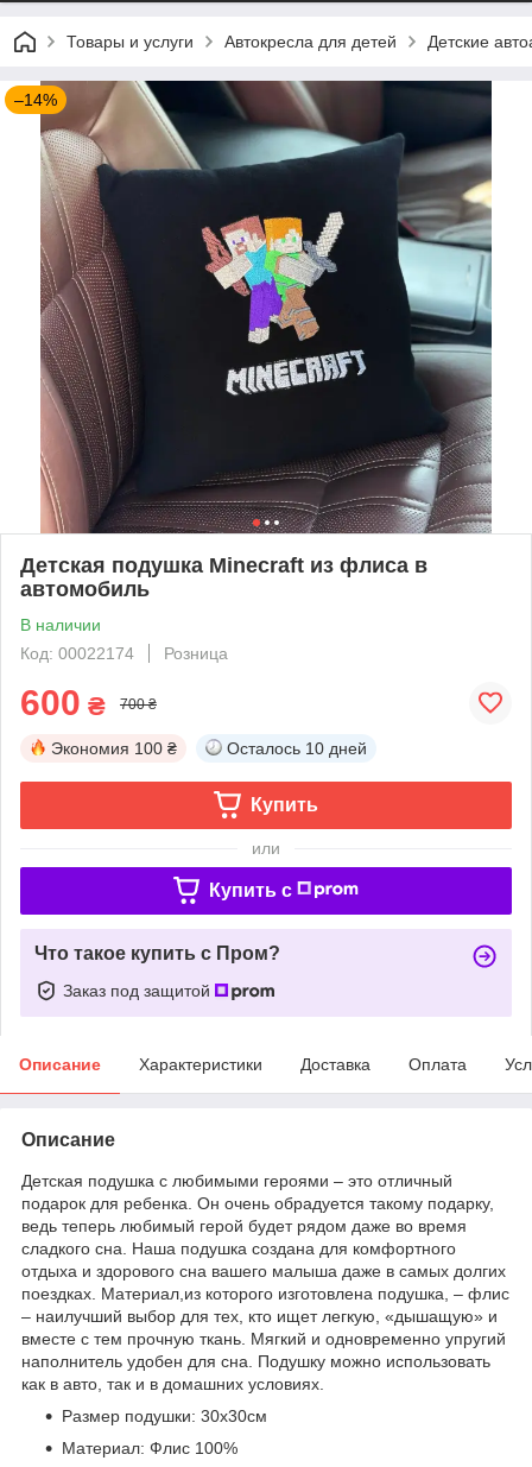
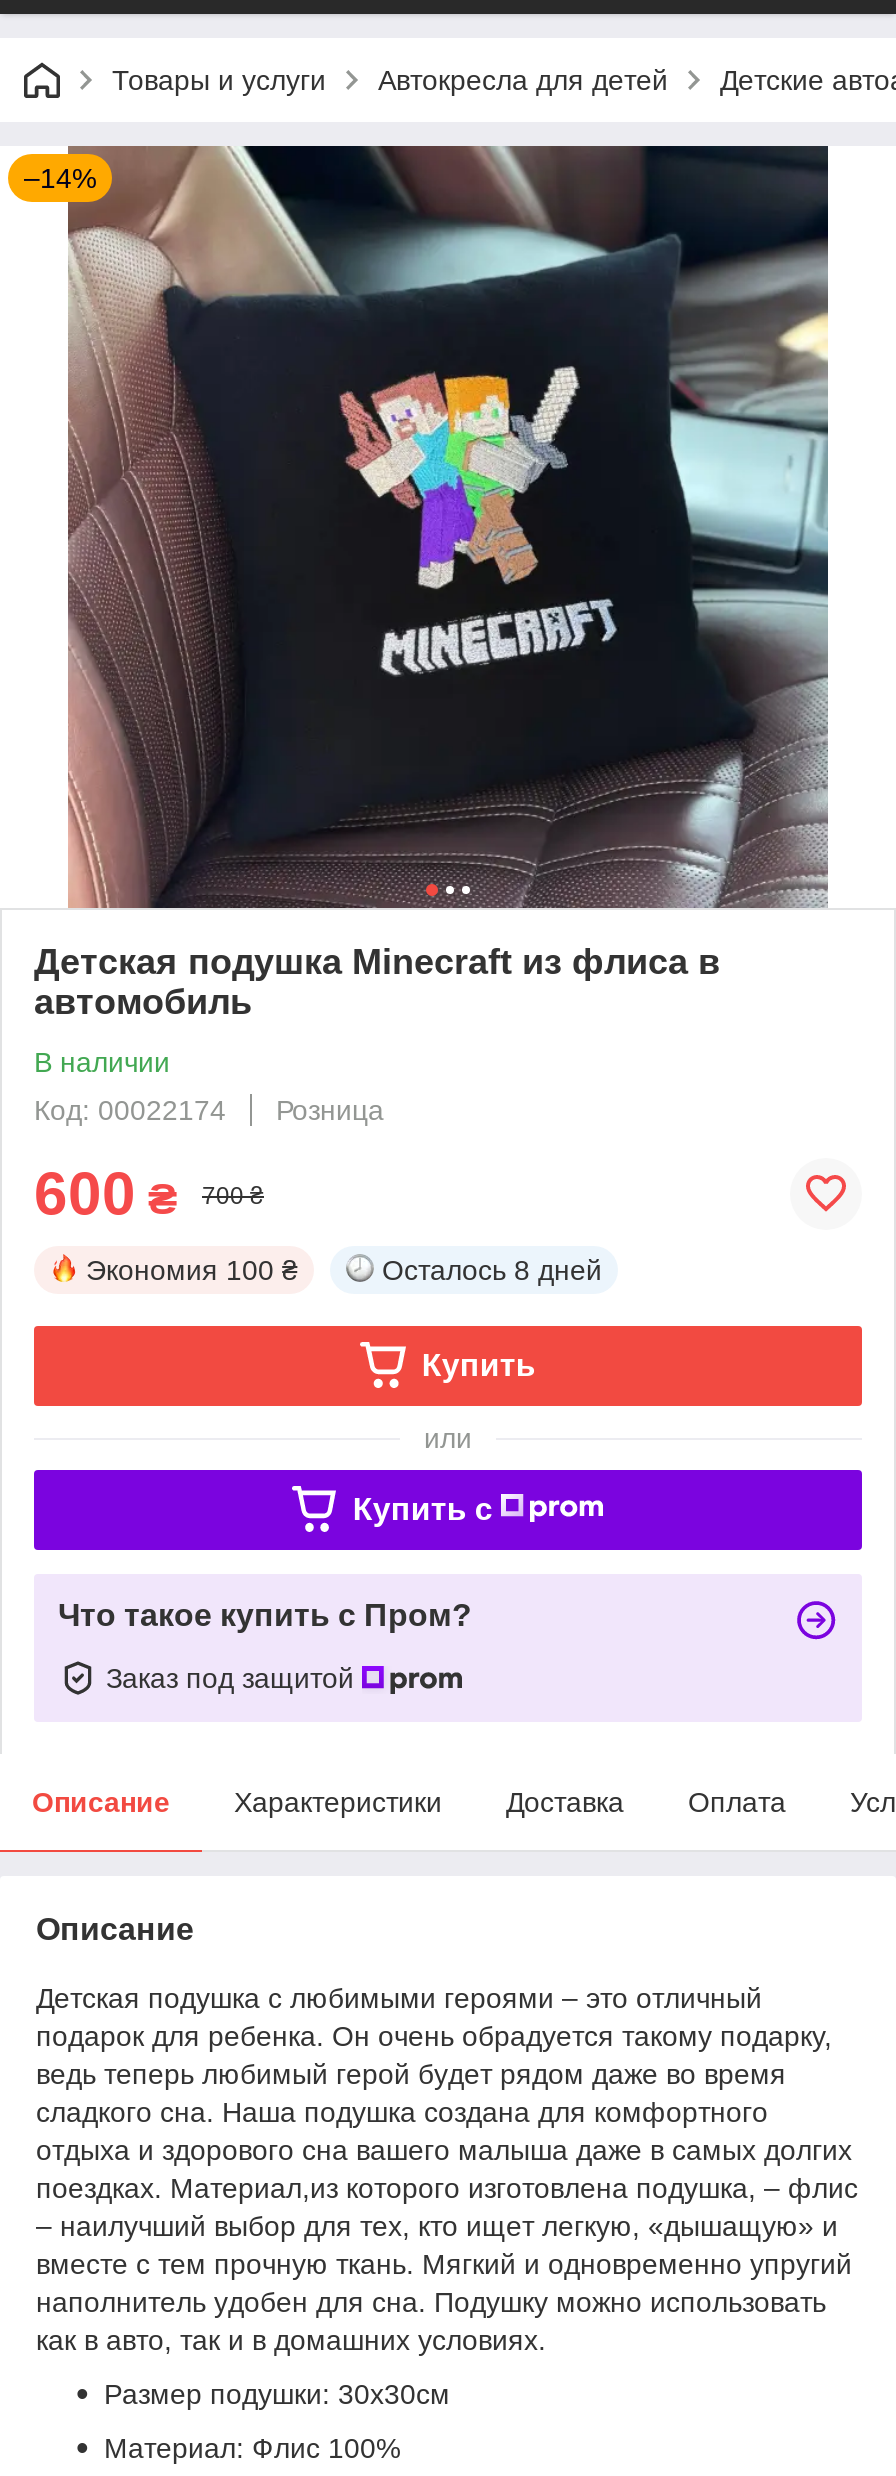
[227,739,367,758] Осталось 10 дней -> [382,1254,602,1286] Осталось 8 дней

